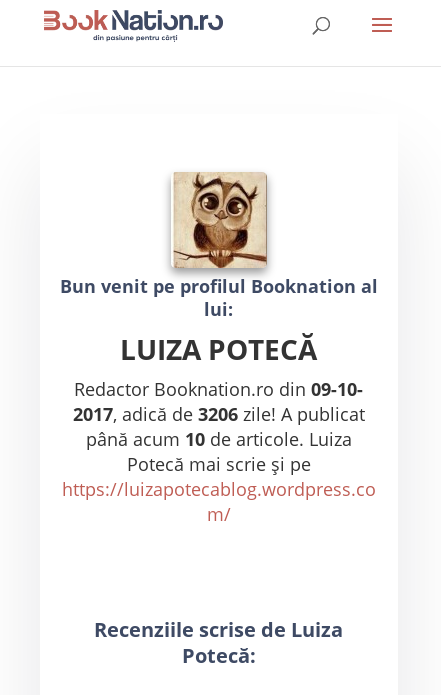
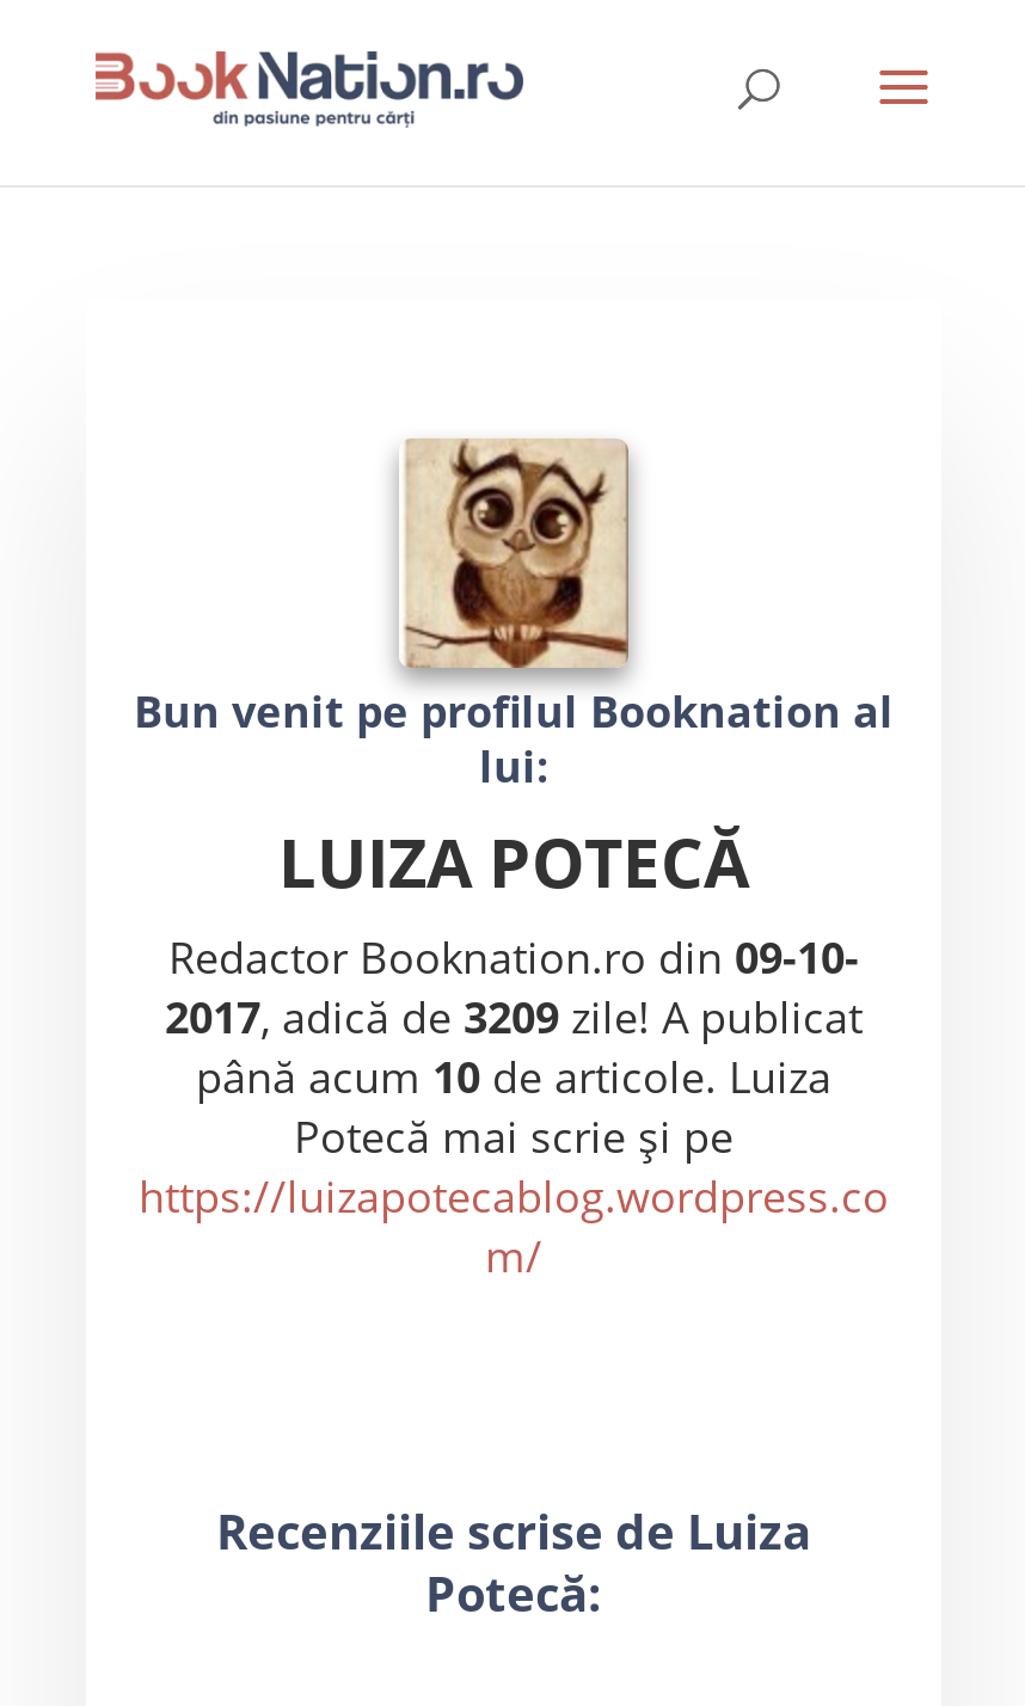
[73,402,365,426] 2017, adică de 3206 zile! A publicat -> [165,988,863,1045] 2017, adică de 3209 zile! A publicat

